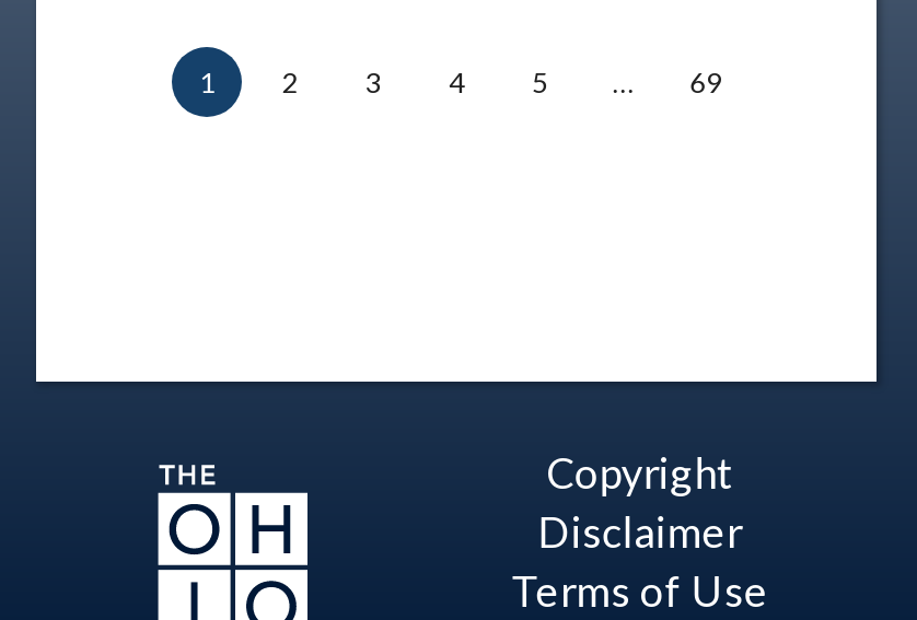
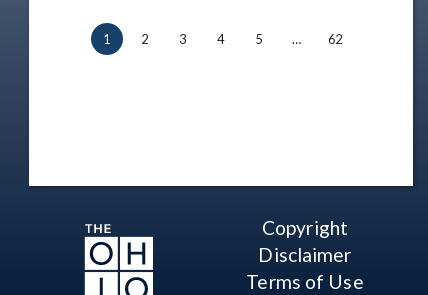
[690,64,722,99] 69 -> [328,31,342,47] 62

